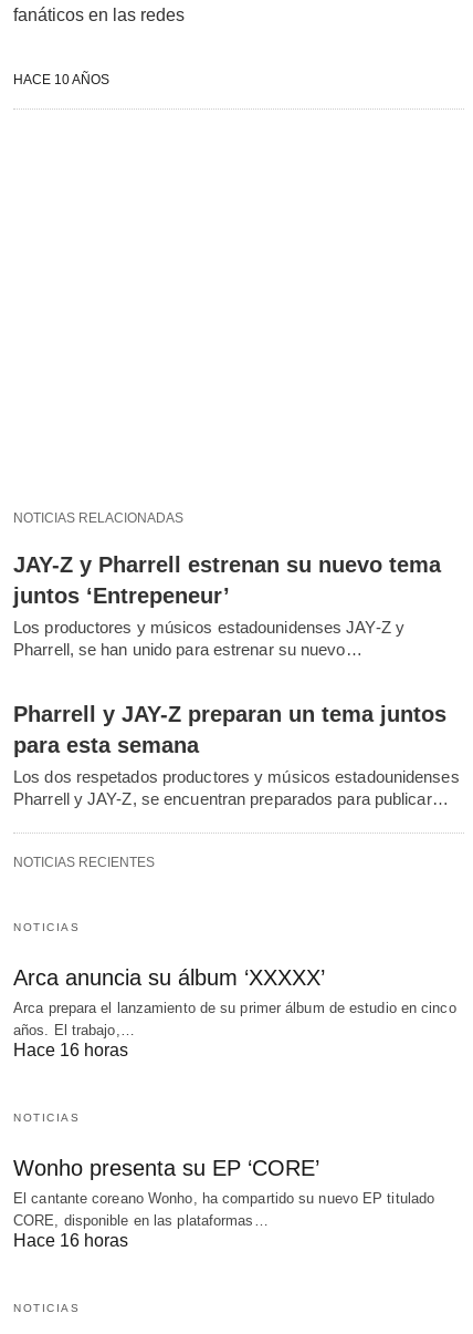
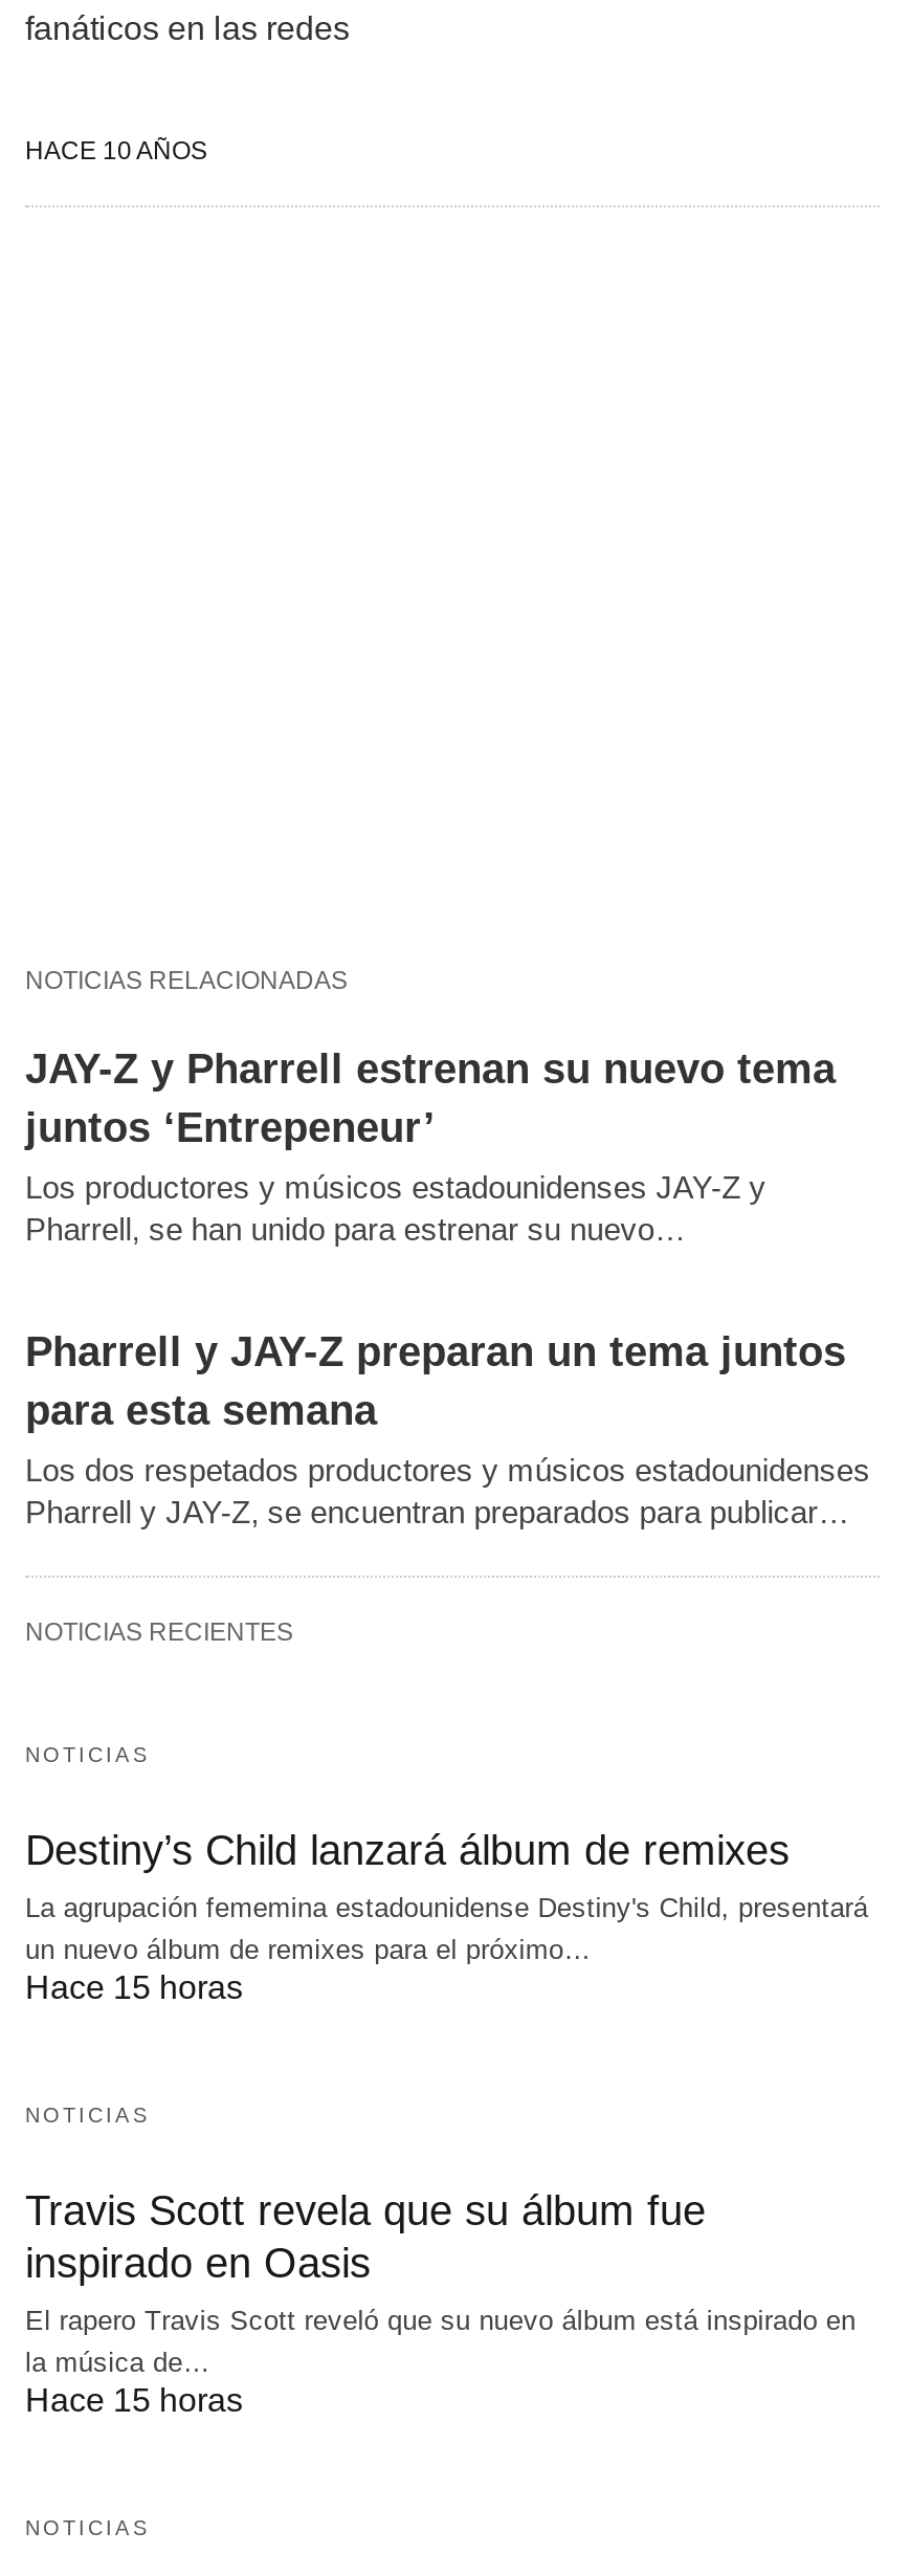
[13,965,456,1059] Arca anuncia su álbum ‘XXXXX’ | Arca prepara el lanzamiento de su primer álbum de estudio en cinco | años. El trabajo,… | Hace 16 horas -> [25,1826,868,2004] Destiny’s Child lanzará álbum de remixes | La agrupación fememina estadounidense Destiny's Child, presentará | un nuevo álbum de remixes para el próximo… | Hace 15 horas
[13,1155,434,1250] Wonho presenta su EP ‘CORE’ | El cantante coreano Wonho, ha compartido su nuevo EP titulado | CORE, disponible en las plataformas… | Hace 16 horas -> [25,2187,856,2417] Travis Scott revela que su álbum fue | inspirado en Oasis | El rapero Travis Scott reveló que su nuevo álbum está inspirado en | la música de… | Hace 15 horas

